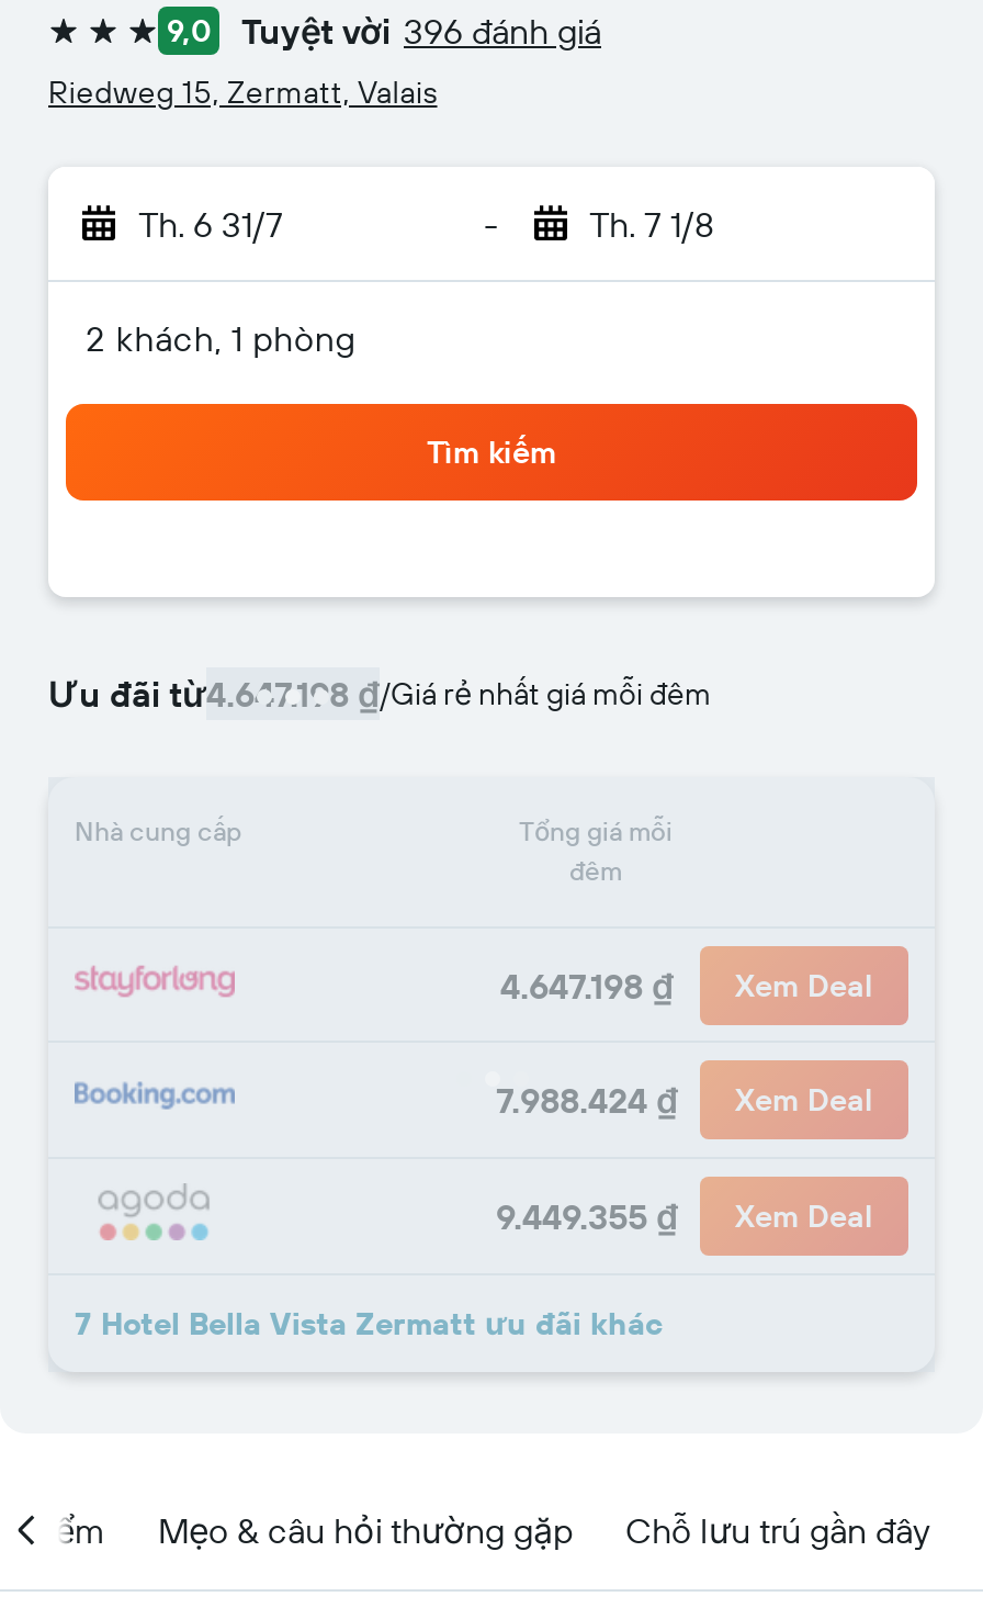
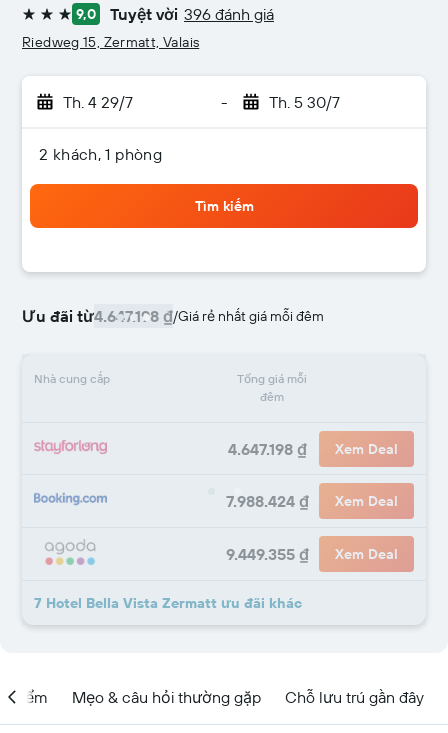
[138,202,283,246] Th. 6 31/7 -> [63,92,133,112] Th. 4 29/7
[589,202,714,246] Th. 7 1/8 -> [268,92,339,112] Th. 5 30/7

